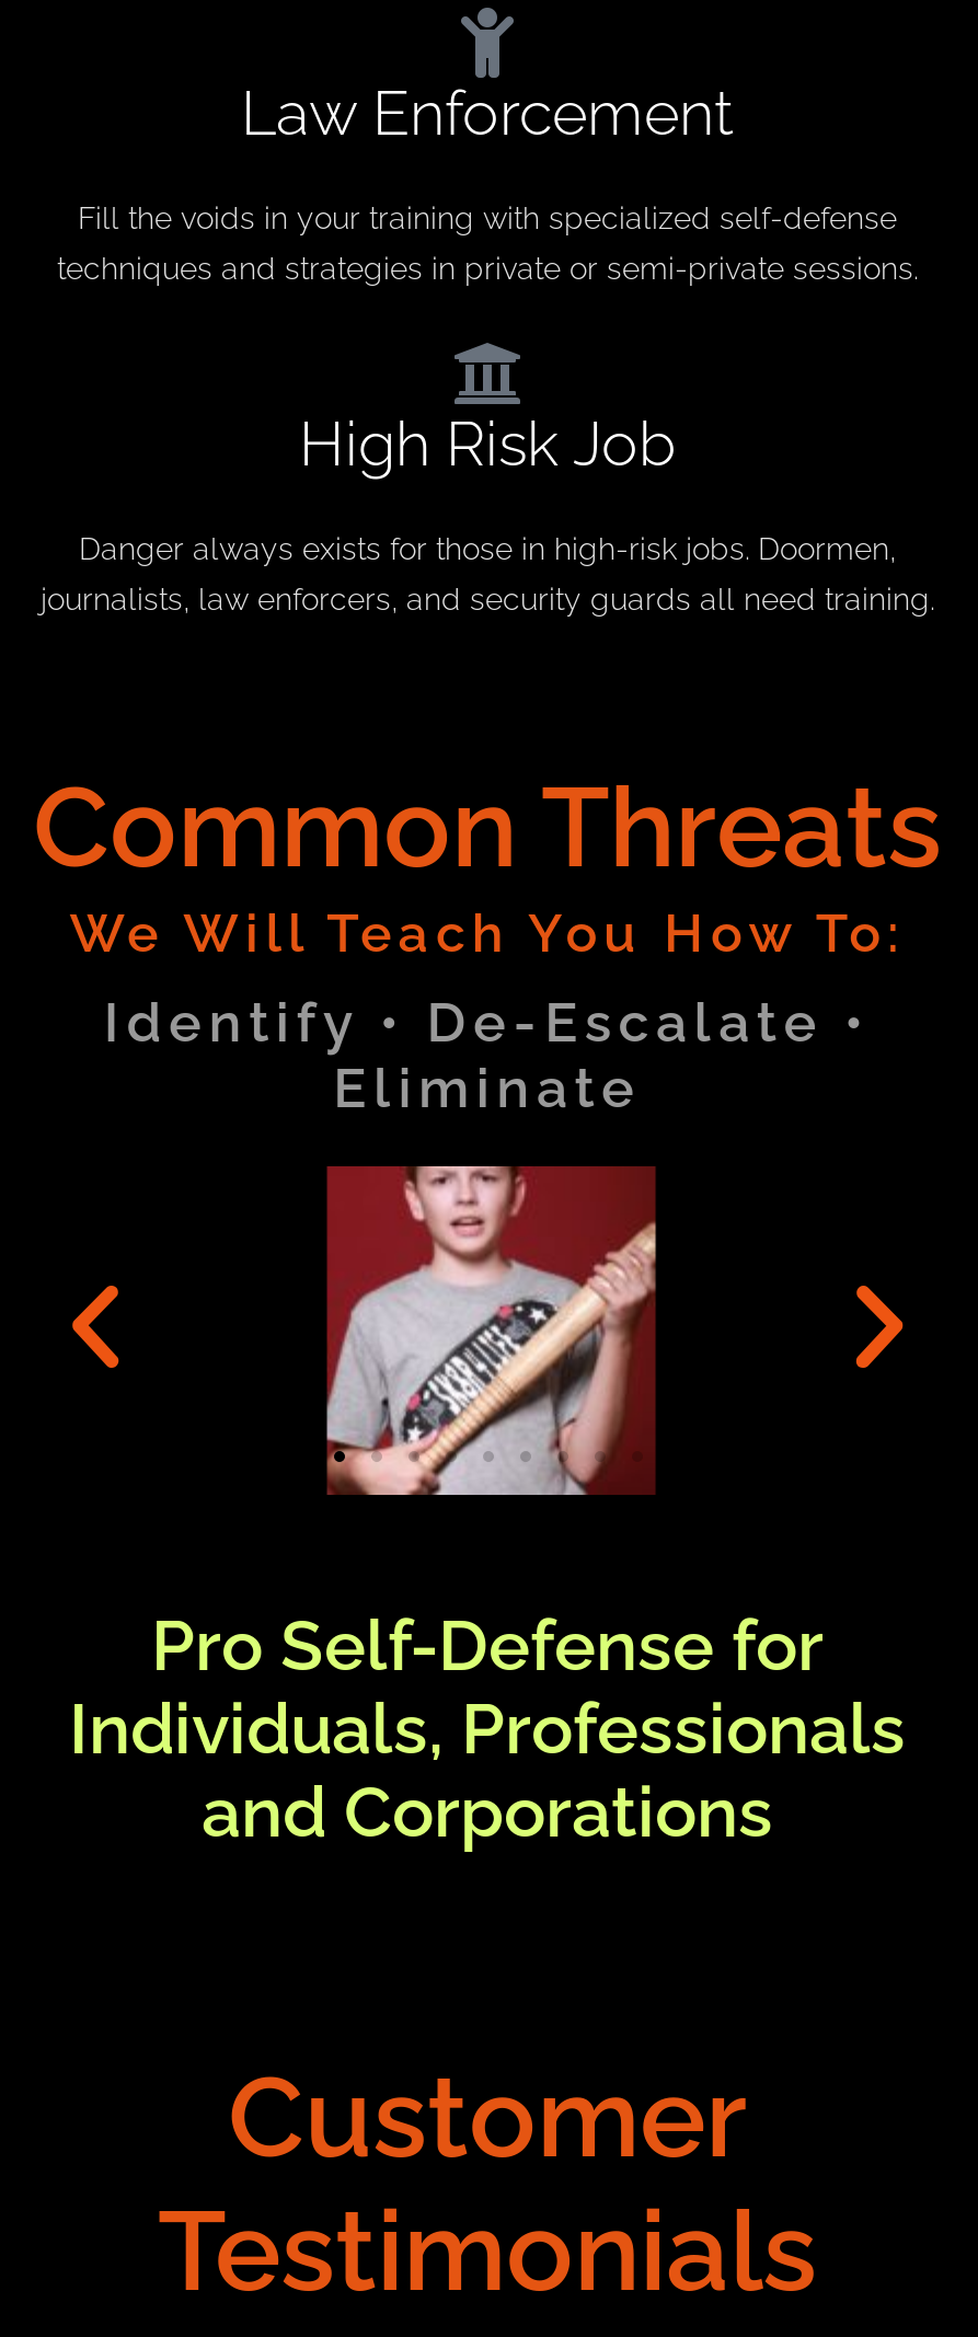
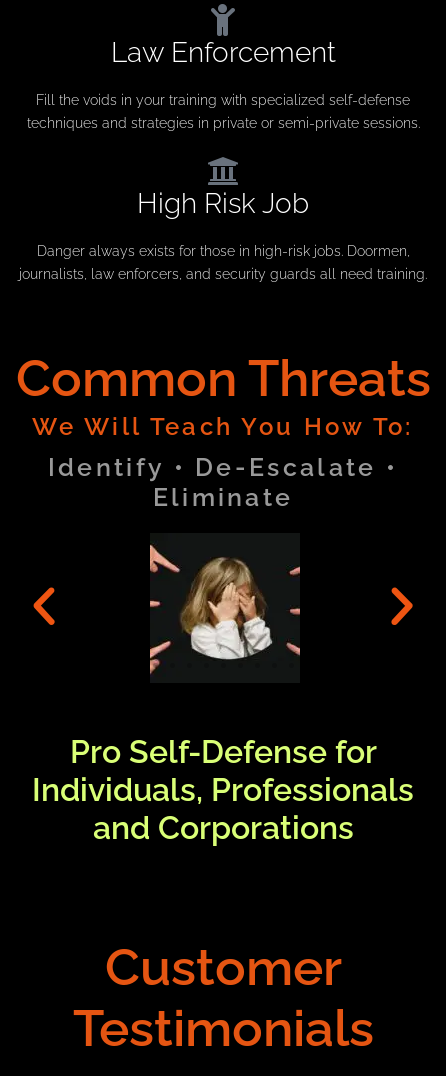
[325,1163,658,1498] [image] -> [149,533,301,684] [image]

